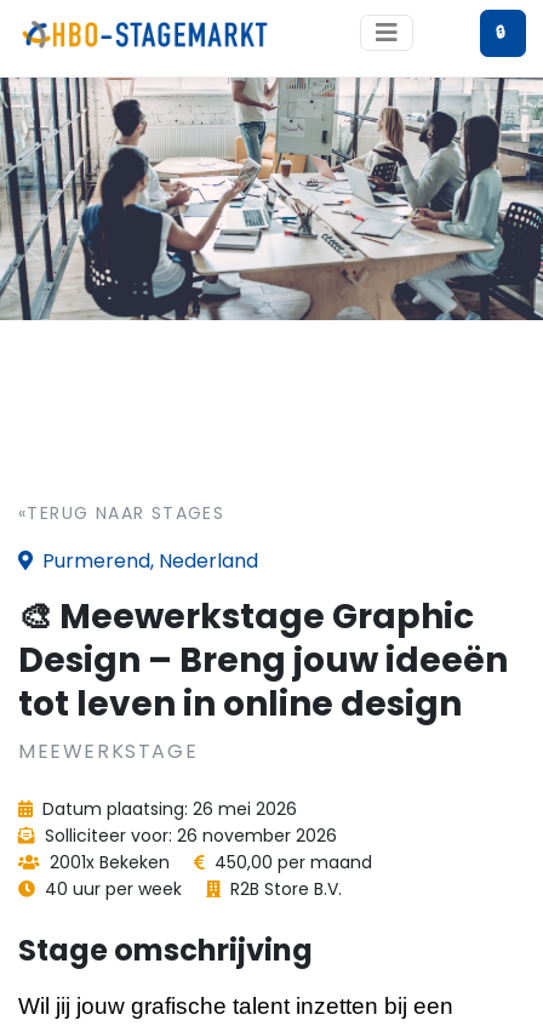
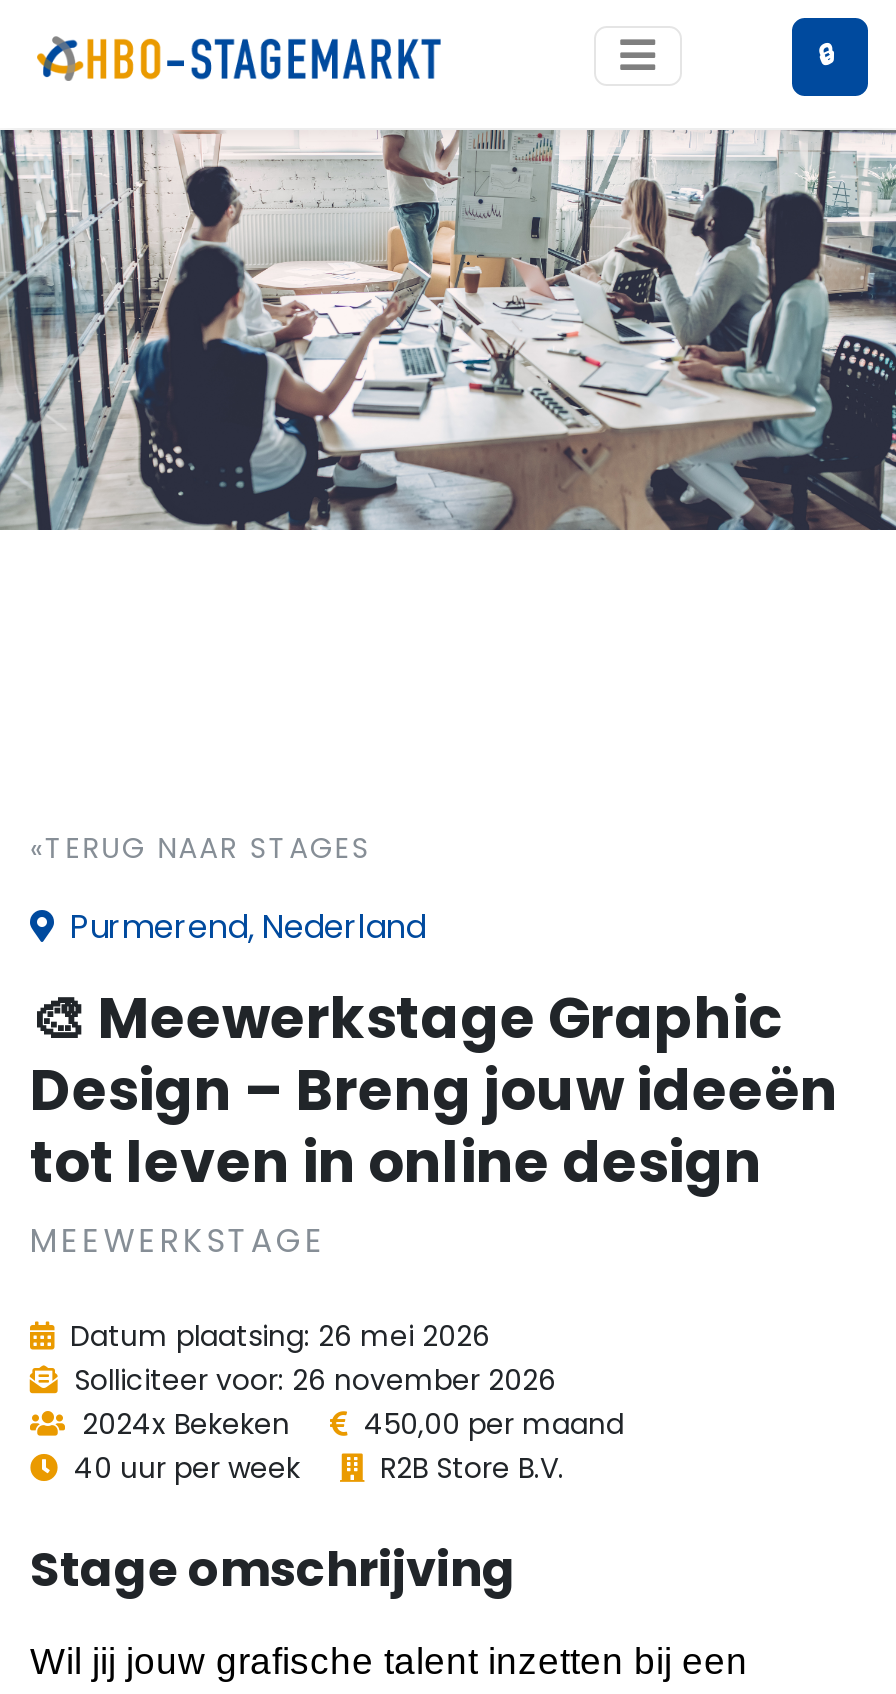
[45,850,372,874] 2001x Bekeken 450,00 per maand -> [74,1404,624,1444] 2024x Bekeken 450,00 per maand

